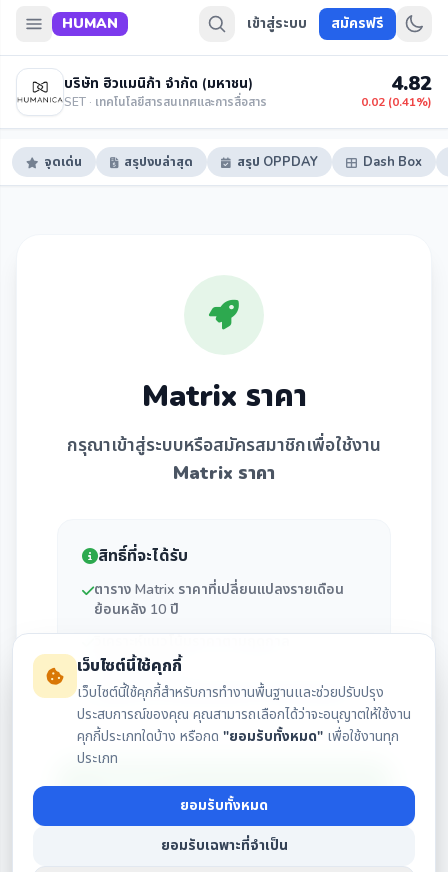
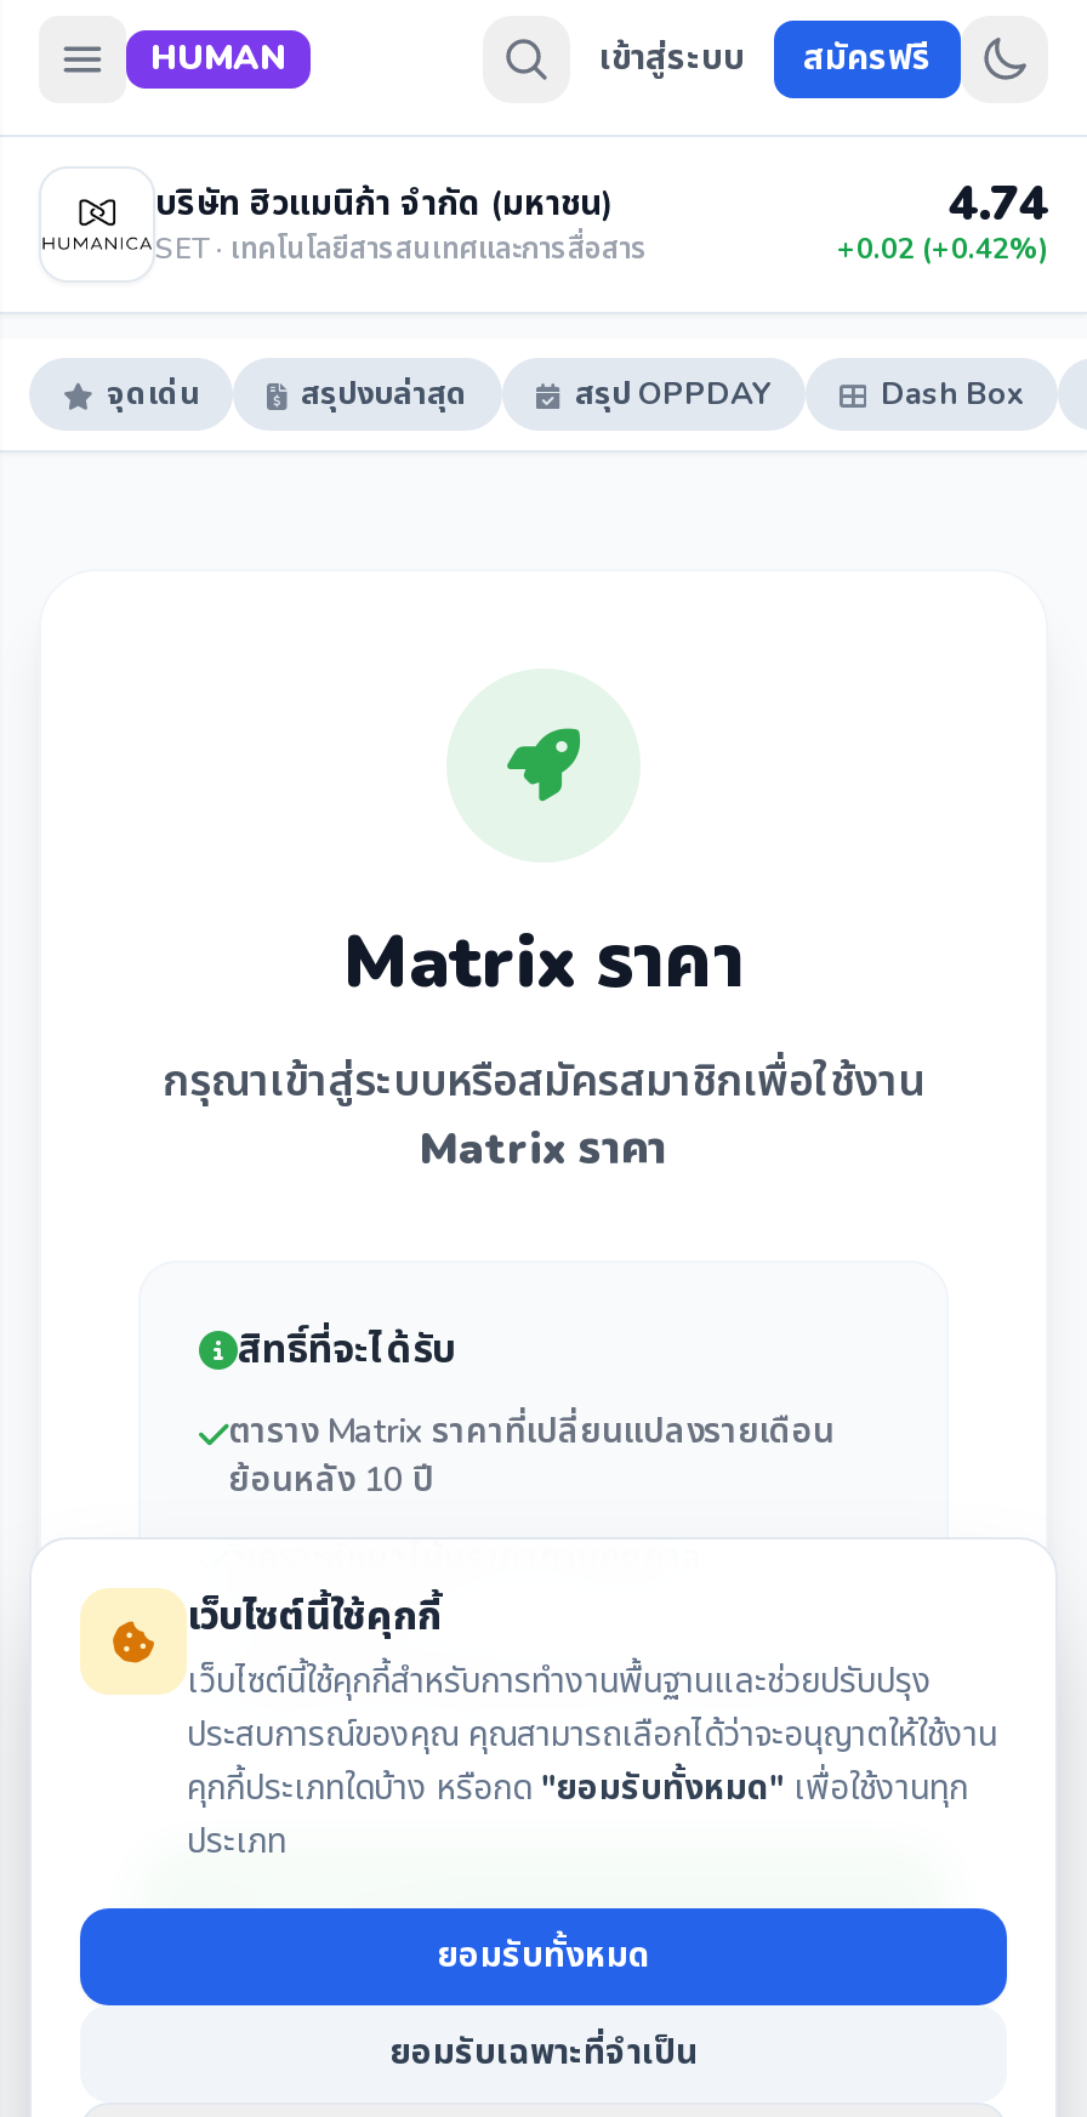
[391,70,432,97] 4.82 -> [949,171,1048,237] 4.74
[361,94,432,110] 0.02 (0.41%) -> [837,229,1048,268] +0.02 (+0.42%)

